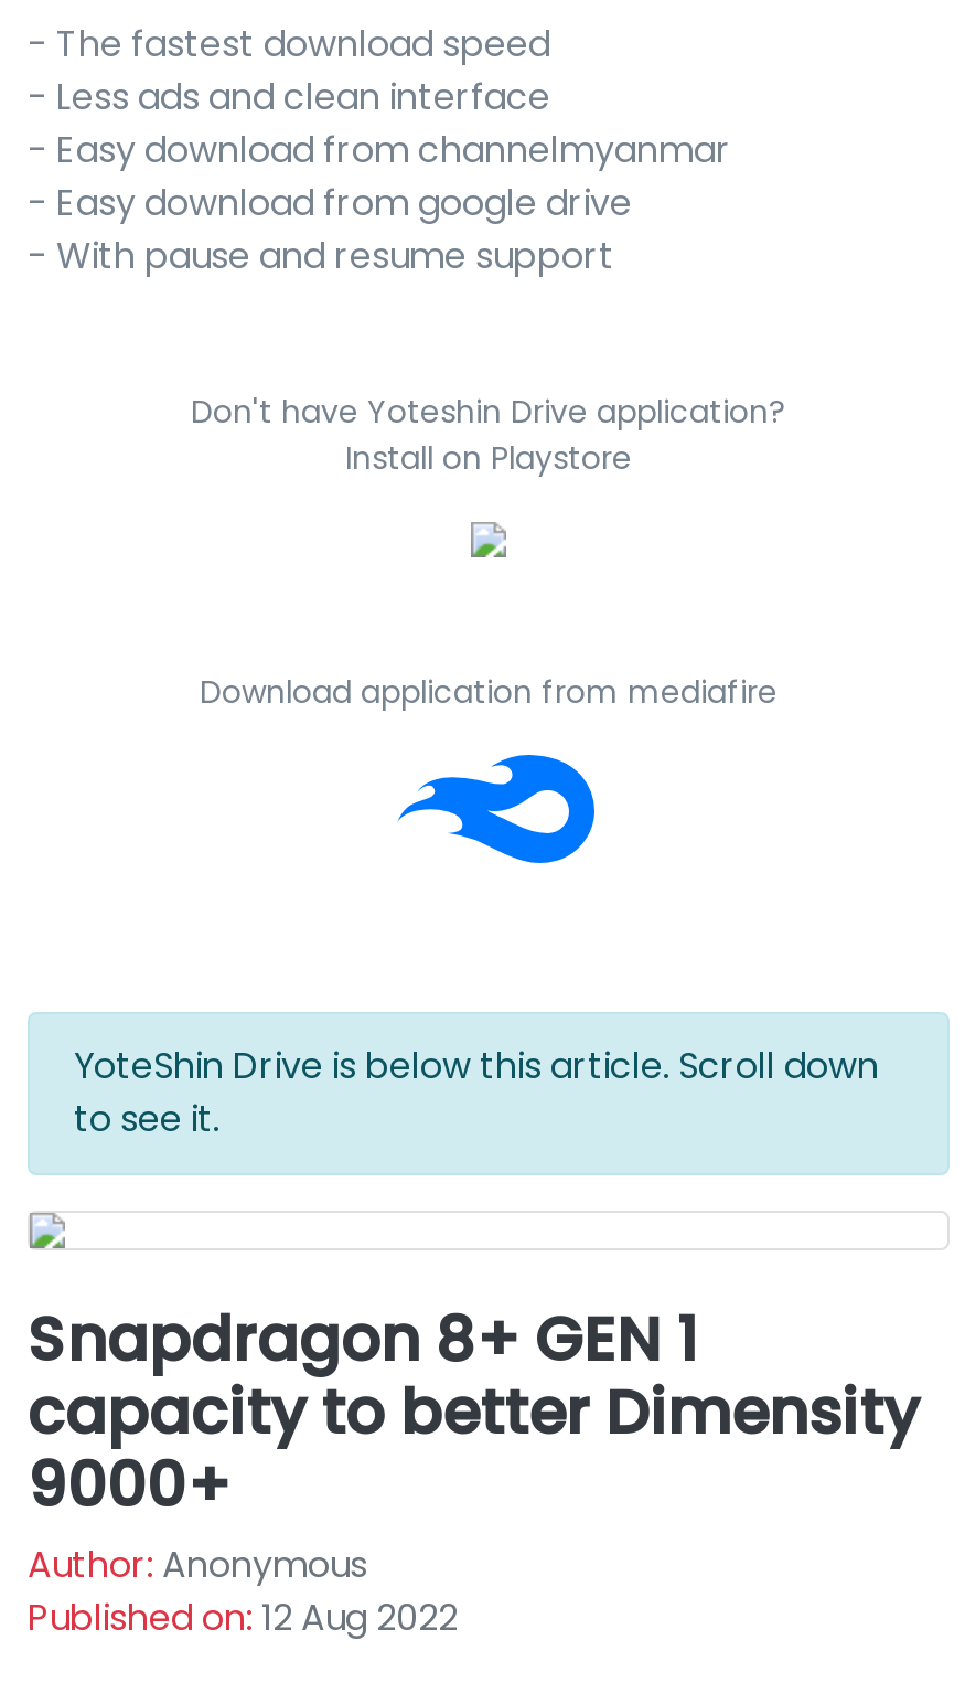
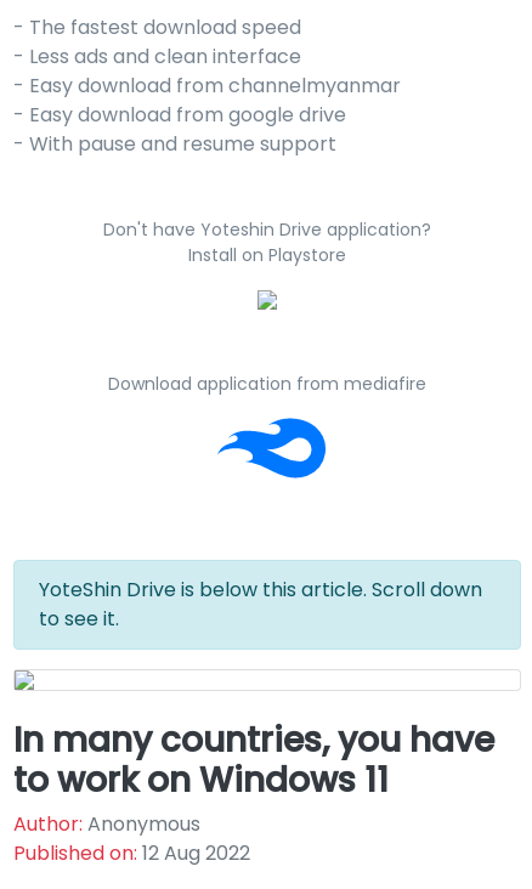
[28,1297,919,1529] Snapdragon 8+ GEN 1 | capacity to better Dimensity | 9000+ -> [13,717,494,804] In many countries, you have | to work on Windows 11

